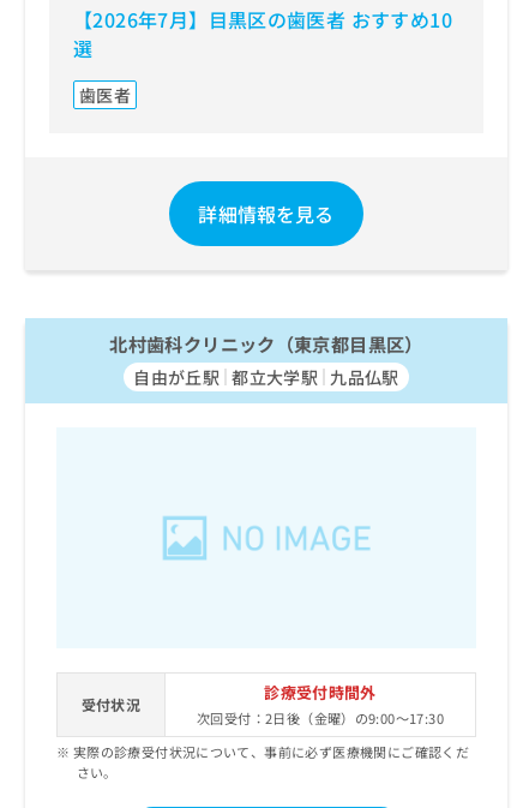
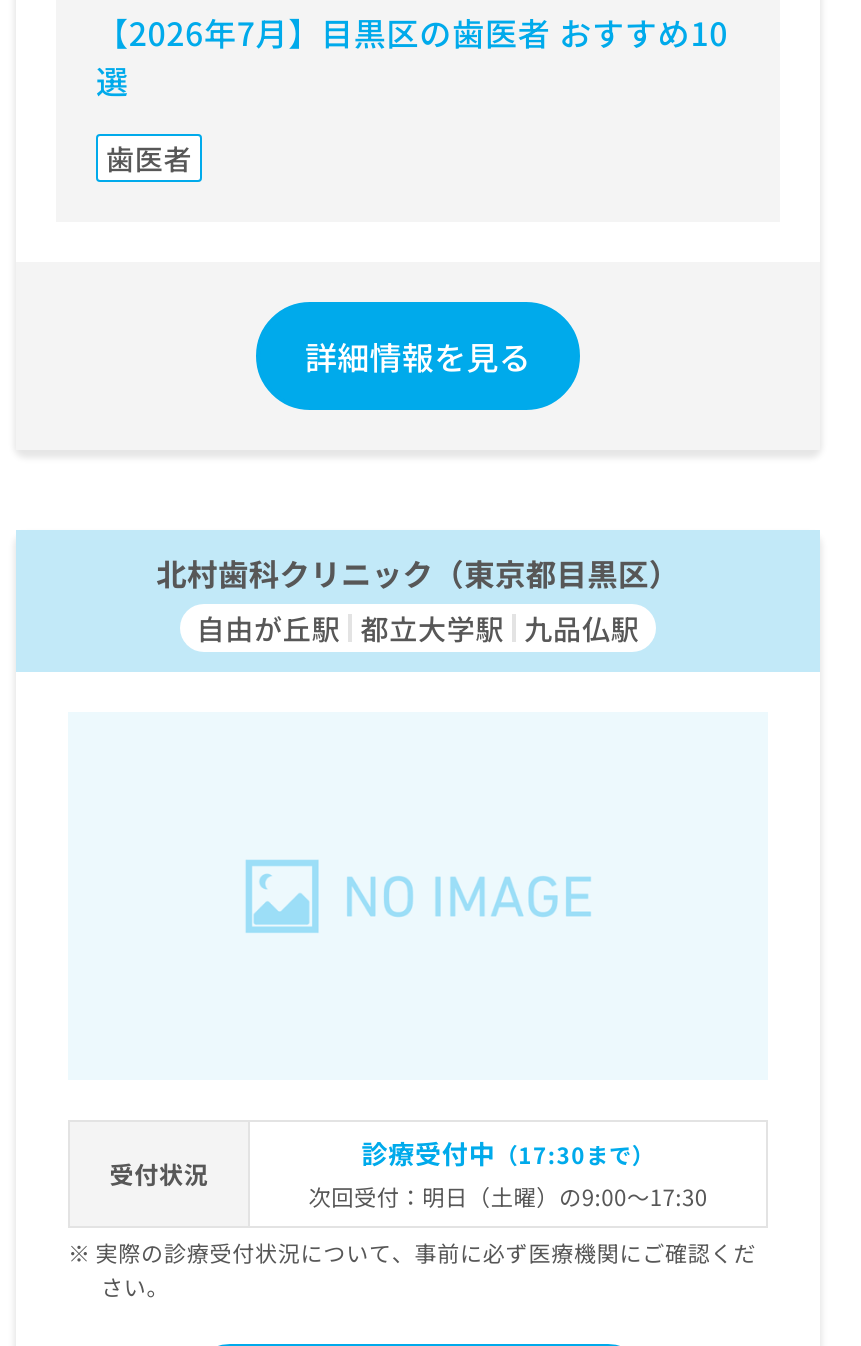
[197,680,444,727] 診療受付時間外 | 次回受付：2日後（金曜）の9:00～17:30 -> [308,1134,708,1212] 診療受付中（17:30まで） | 次回受付：明日（土曜）の9:00～17:30

